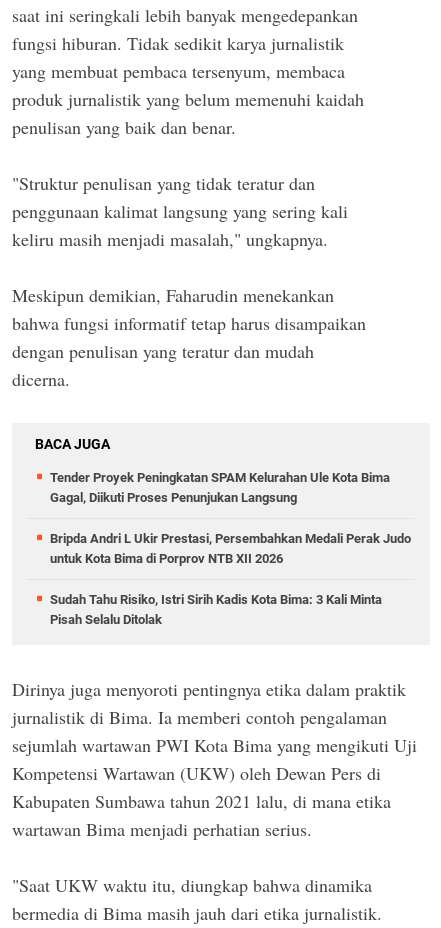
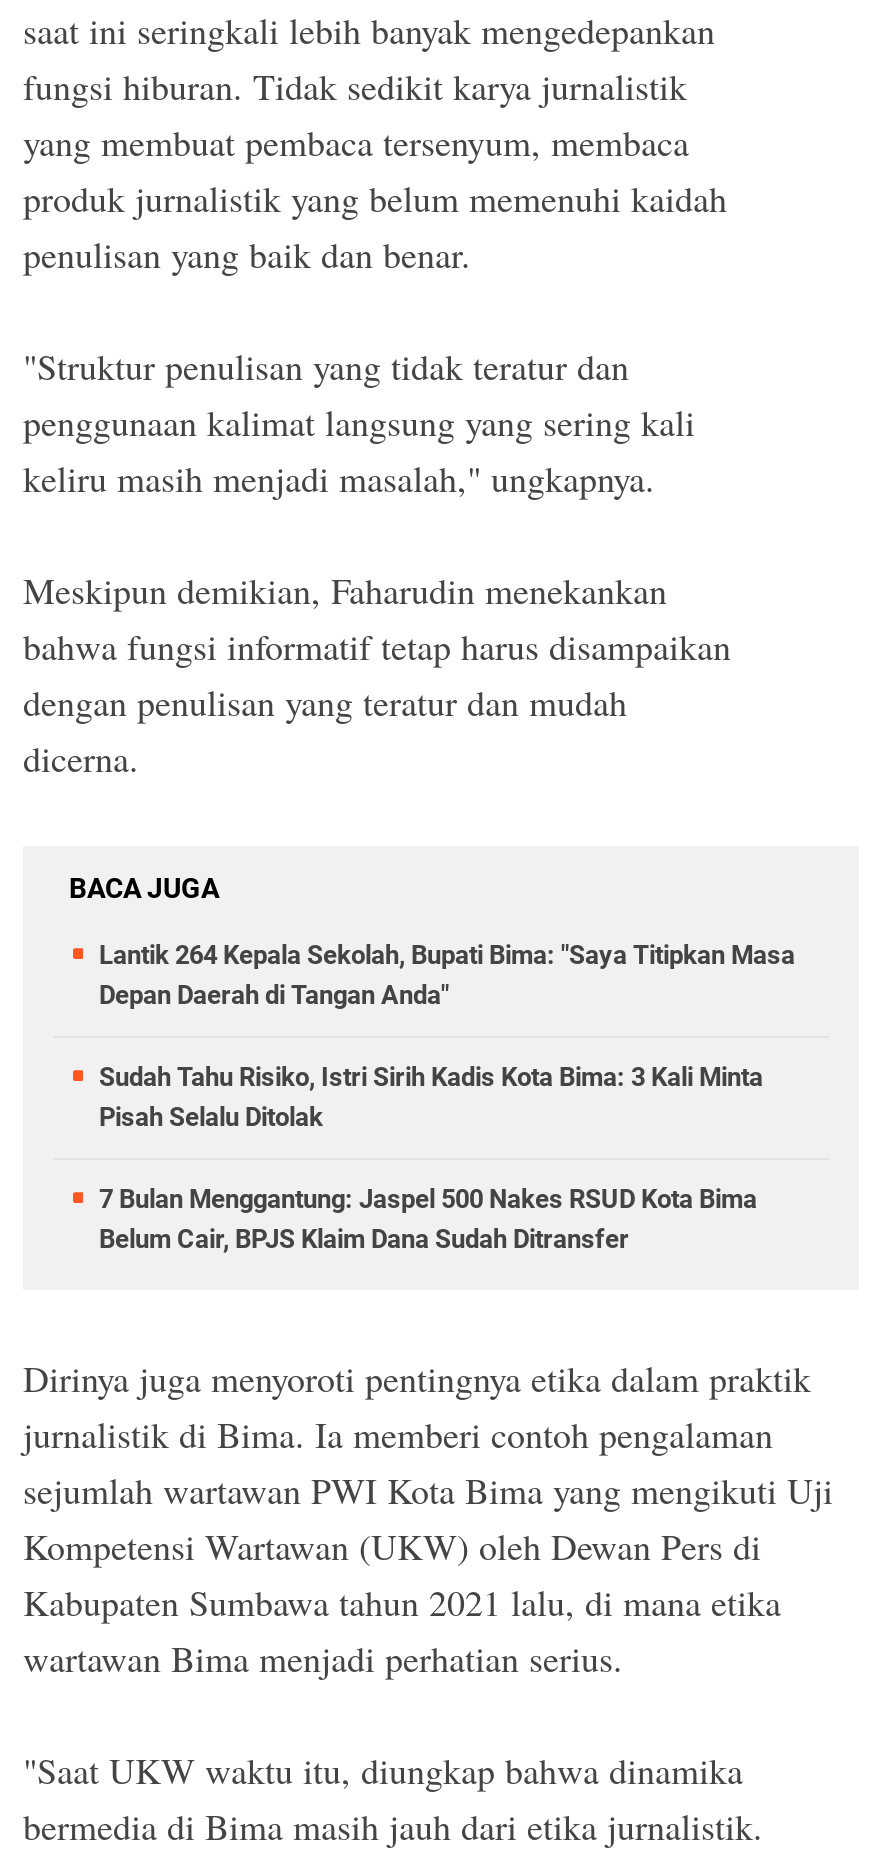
[50,470,411,566] Tender Proyek Peningkatan SPAM Kelurahan Ule Kota Bima | Gagal, Diikuti Proses Penunjukan Langsung | Bripda Andri L Ukir Prestasi, Persembahkan Medali Perak Judo | untuk Kota Bima di Porprov NTB XII 2026 -> [99,939,795,1009] Lantik 264 Kepala Sekolah, Bupati Bima: "Saya Titipkan Masa | Depan Daerah di Tangan Anda"
moved [50,592,382,627] -> [99,1061,763,1131]: Sudah Tahu Risiko, Istri Sirih Kadis Kota Bima: 3 Kali Minta | Pisah Selalu Ditolak
none -> [99,1183,757,1253] 7 Bulan Menggantung: Jaspel 500 Nakes RSUD Kota Bima | Belum Cair, BPJS Klaim Dana Sudah Ditransfer

